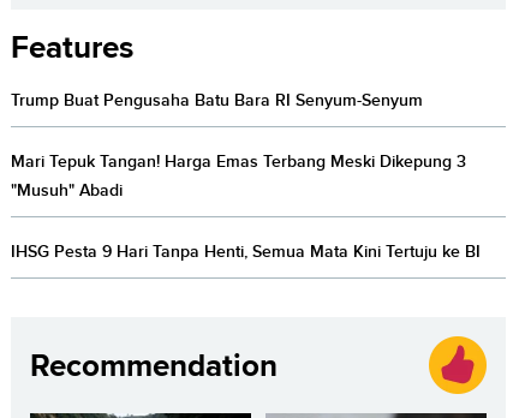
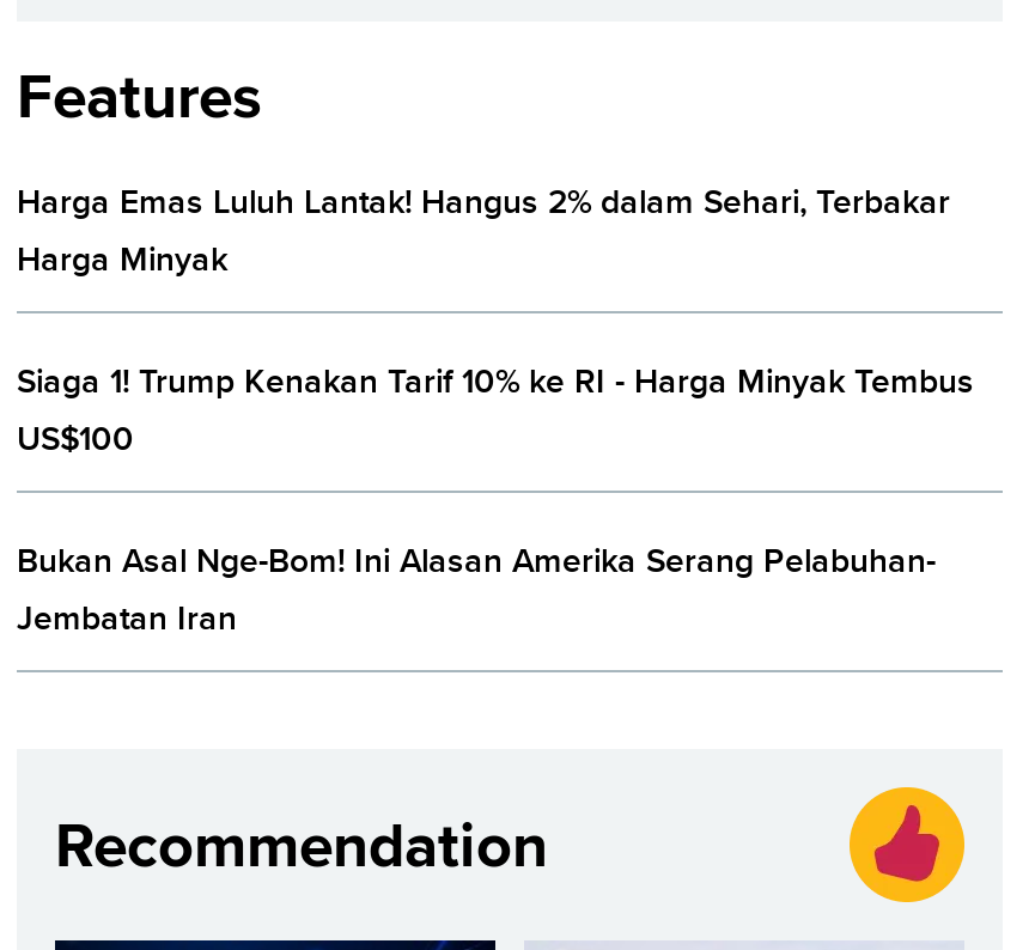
[11,90,481,261] Trump Buat Pengusaha Batu Bara RI Senyum-Senyum | Mari Tepuk Tangan! Harga Emas Terbang Meski Dikepung 3 | "Musuh" Abadi | IHSG Pesta 9 Hari Tanpa Henti, Semua Mata Kini Tertuju ke BI -> [17,182,974,637] Harga Emas Luluh Lantak! Hangus 2% dalam Sehari, Terbakar | Harga Minyak | Siaga 1! Trump Kenakan Tarif 10% ke RI - Harga Minyak Tembus | US$100 | Bukan Asal Nge-Bom! Ini Alasan Amerika Serang Pelabuhan- | Jembatan Iran

